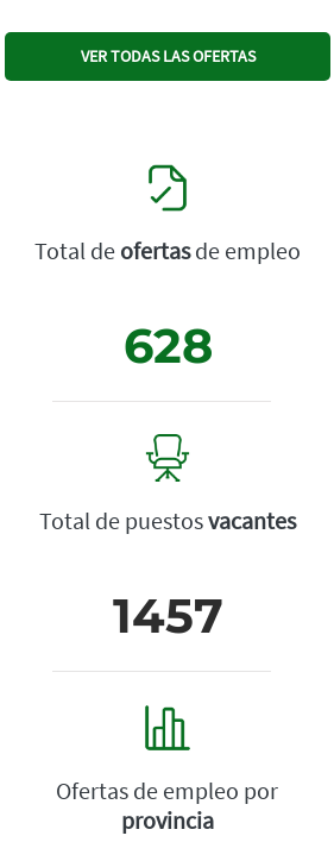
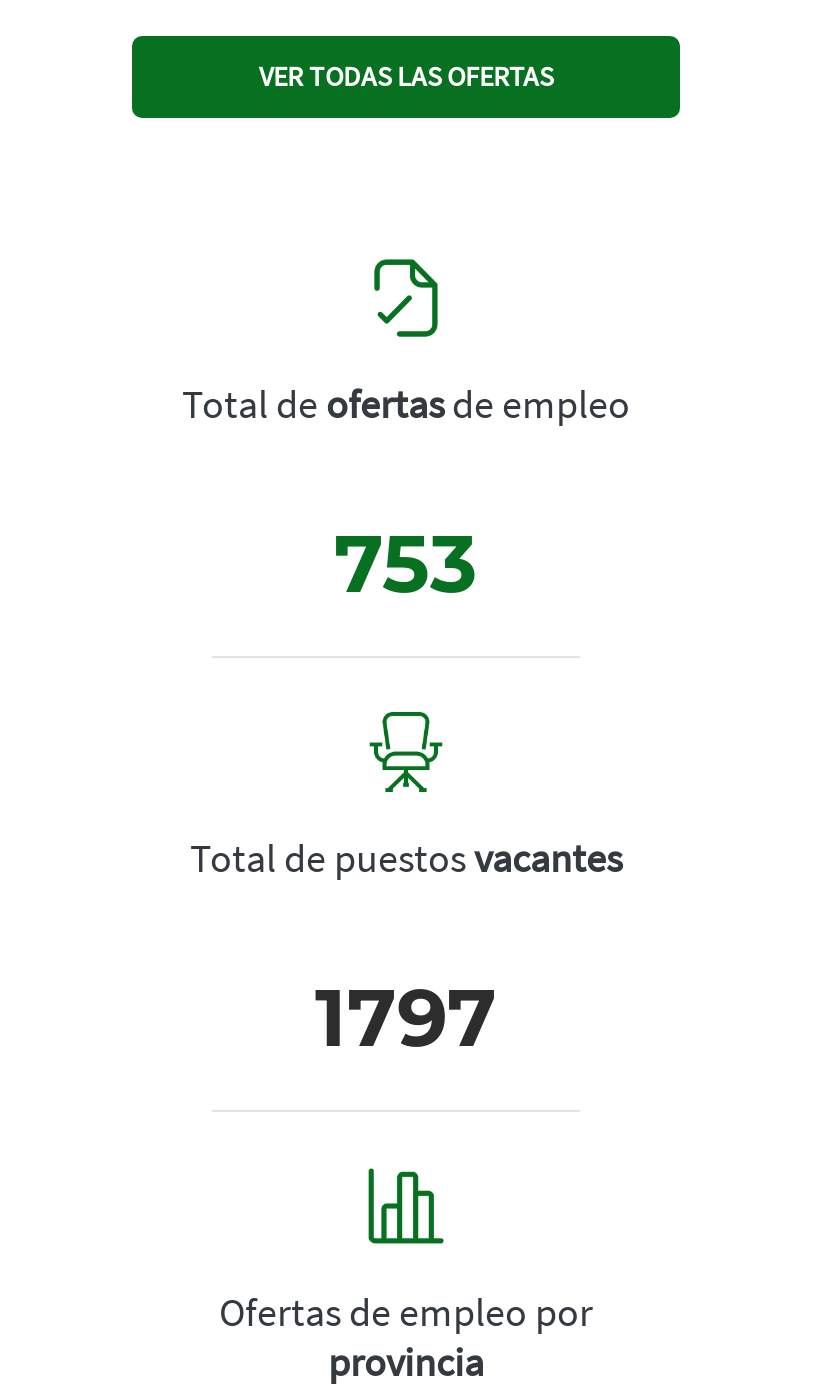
[123,316,212,374] 628 -> [334,515,478,613] 753
[112,586,223,644] 1457 -> [315,969,497,1067] 1797

